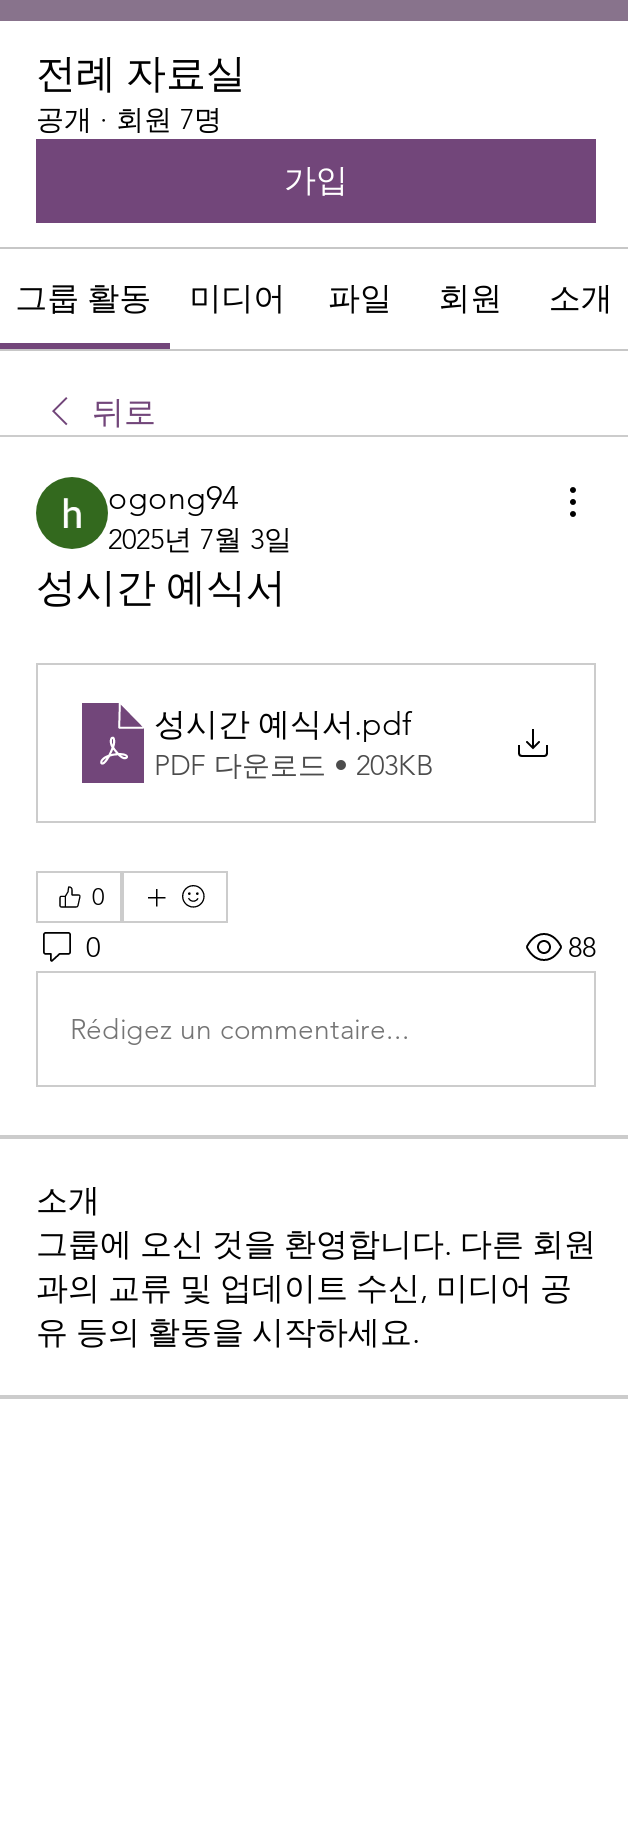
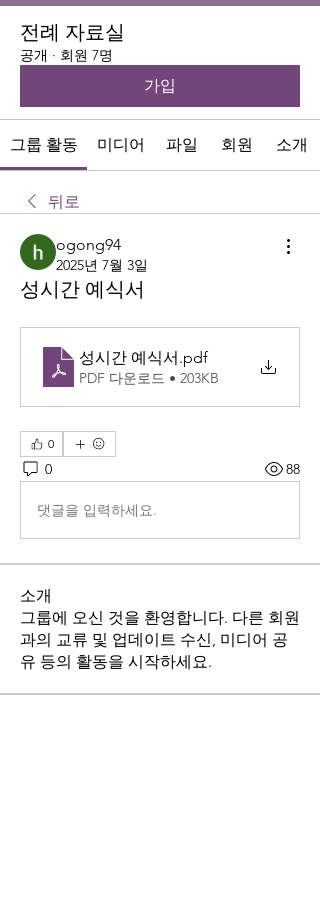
[70,1010,410,1046] Rédigez un commentaire... -> [37,500,157,518] 댓글을 입력하세요.

